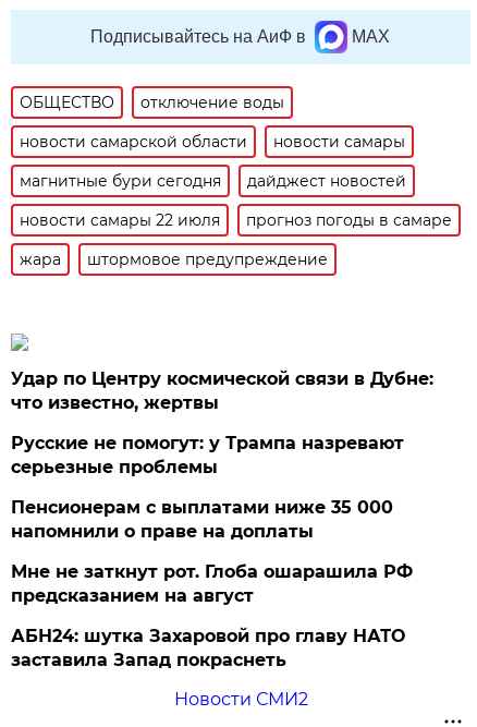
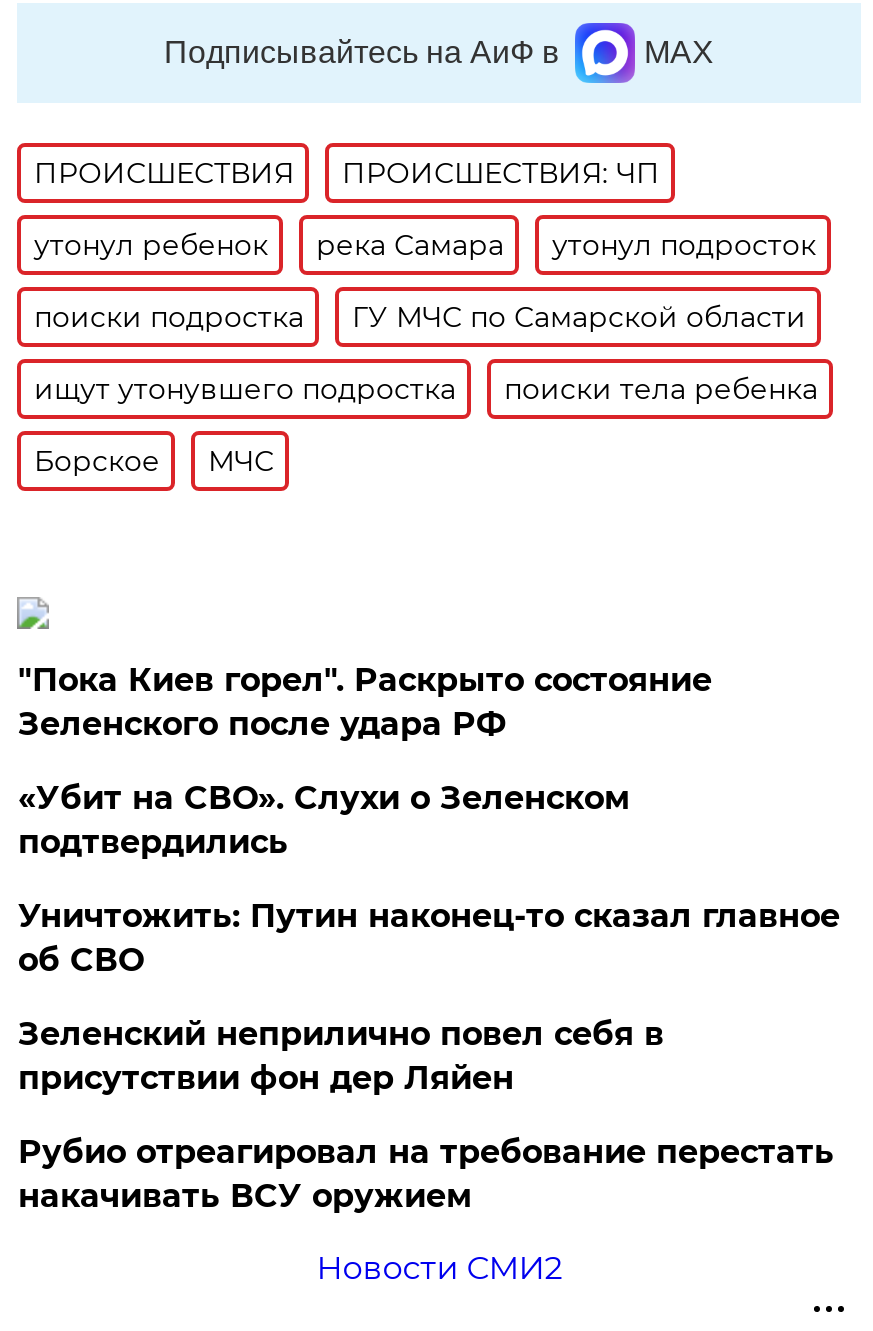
[20,93,285,112] ОБЩЕСТВО | отключение воды -> [34,155,660,191] ПРОИСШЕСТВИЯ | ПРОИСШЕСТВИЯ: ЧП
[20,132,406,151] новости самарской области | новости самары -> [34,227,816,263] утонул ребенок | река Самара | утонул подросток
[20,171,407,191] магнитные бури сегодня | дайджест новостей -> [34,299,806,335] поиски подростка | ГУ МЧС по Самарской области
[20,210,452,230] новости самары 22 июля | прогноз погоды в самаре -> [34,371,818,407] ищут утонувшего подростка | поиски тела ребенка
[20,249,328,269] жара | штормовое предупреждение -> [34,443,274,479] Борское | МЧС
[11,368,434,413] Удар по Центру космической связи в Дубне: | что известно, жертвы -> [18,661,712,743] "Пока Киев горел". Раскрыто состояние | Зеленского после удара РФ
[11,433,404,477] Русские не помогут: у Трампа назревают | серьезные проблемы -> [18,779,630,861] «Убит на СВО». Слухи о Зеленском | подтвердились
[11,497,394,542] Пенсионерам с выплатами ниже 35 000 | напомнили о праве на доплаты -> [18,897,840,979] Уничтожить: Путин наконец-то сказал главное | об СВО
[11,561,413,606] Мне не заткнут рот. Глоба ошарашила РФ | предсказанием на август -> [18,1015,664,1097] Зеленский неприлично повел cебя в | присутствии фон дер Ляйен
[11,626,406,670] АБН24: шутка Захаровой про главу НАТО | заставила Запад покраснеть -> [18,1133,834,1215] Рубио отреагировал на требование перестать | накачивать ВСУ оружием

